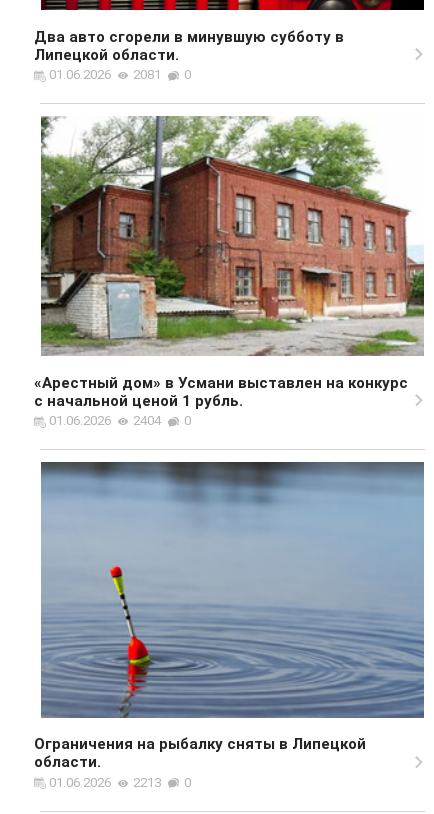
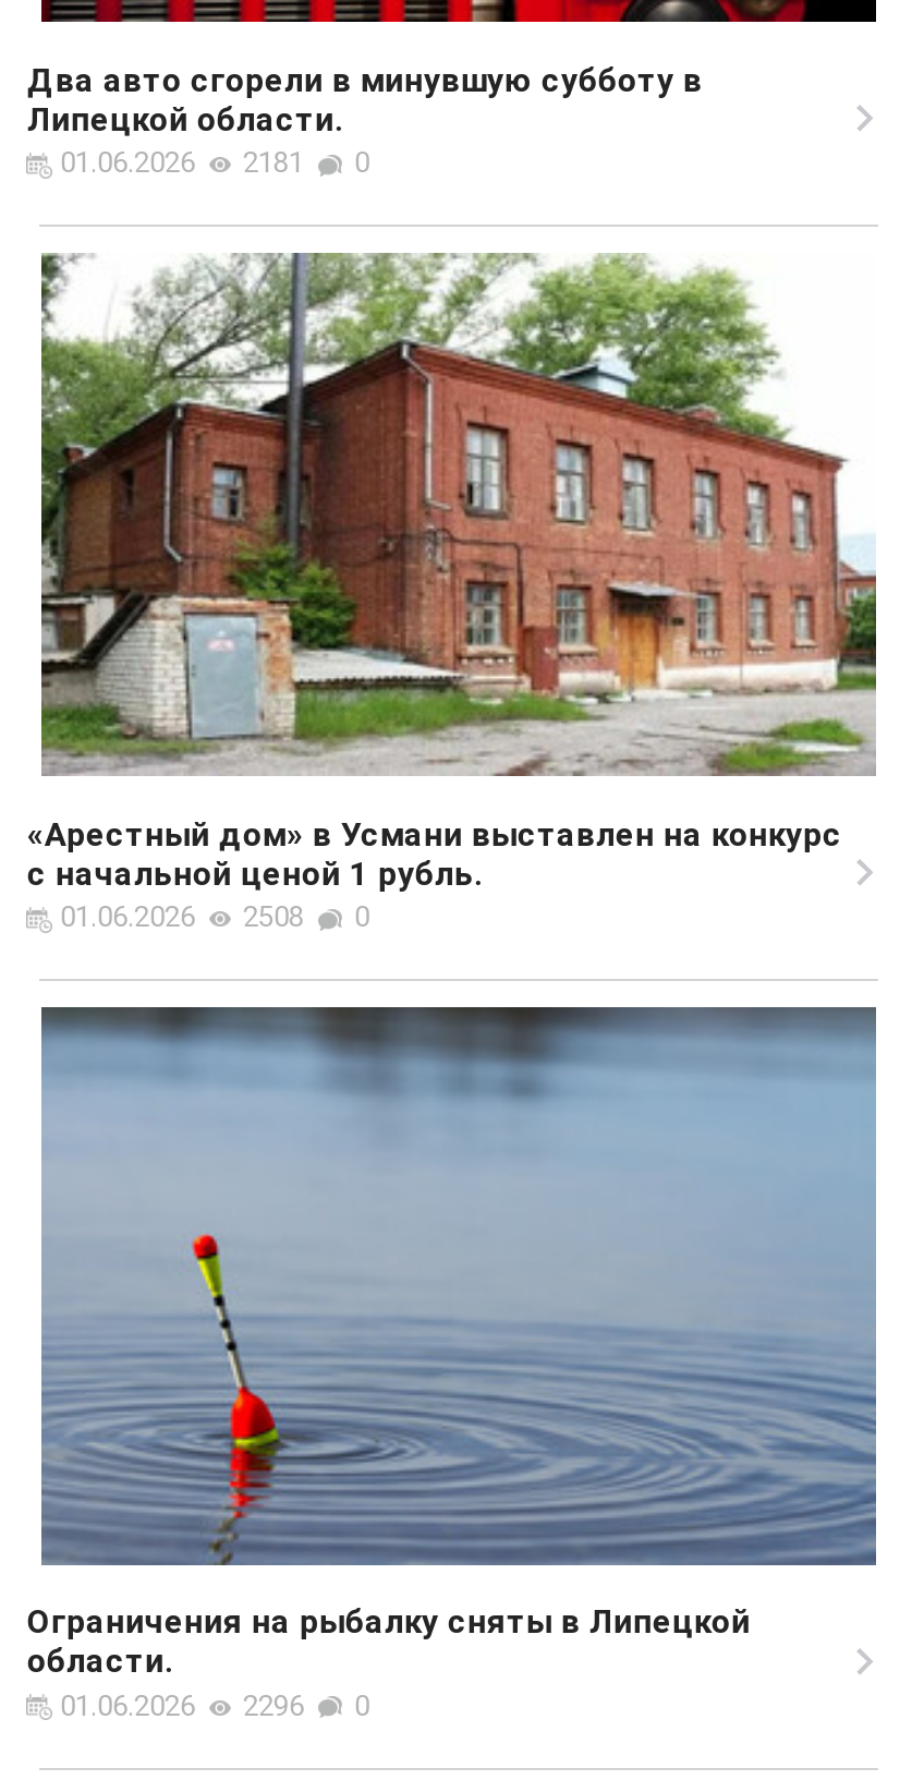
[49,67,191,82] 01.06.2026 2081 0 -> [60,146,369,179] 01.06.2026 2181 0
[49,413,191,428] 01.06.2026 2404 0 -> [60,901,369,934] 01.06.2026 2508 0
[49,775,191,790] 01.06.2026 2213 0 -> [60,1689,369,1721] 01.06.2026 2296 0

